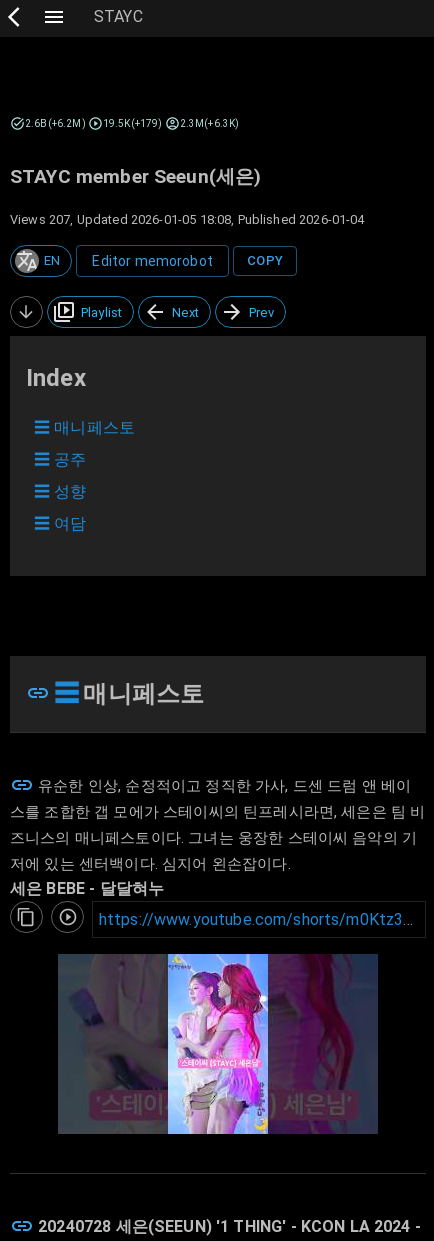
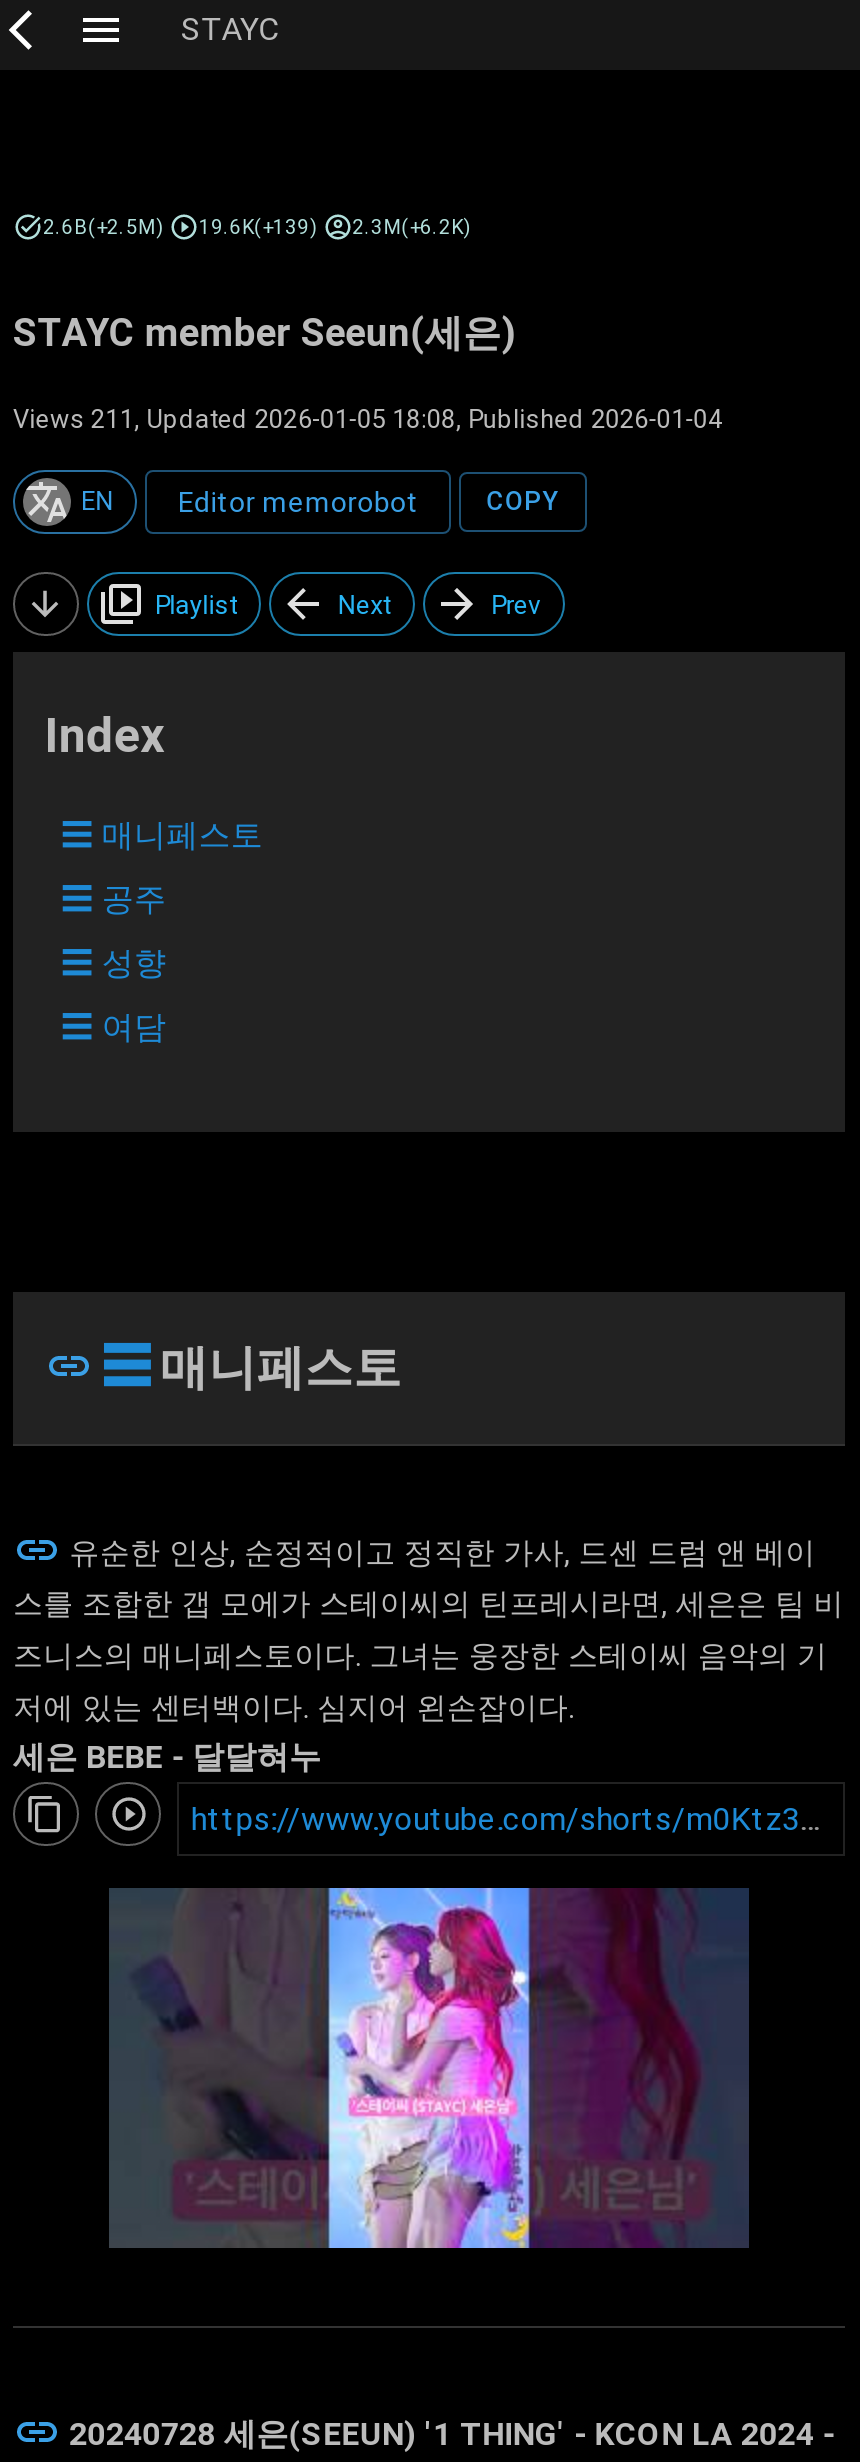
[25,118,239,129] 2.6B(+6.2M) | 19.5K(+179) | 2.3M(+6.3K) -> [43,216,472,238] 2.6B(+2.5M) | 19.6K(+139) | 2.3M(+6.2K)
[10,212,365,227] Views 207, Updated 2026-01-05 18:08, Published 2026-01-04 -> [13,404,722,434] Views 211, Updated 2026-01-05 18:08, Published 2026-01-04

